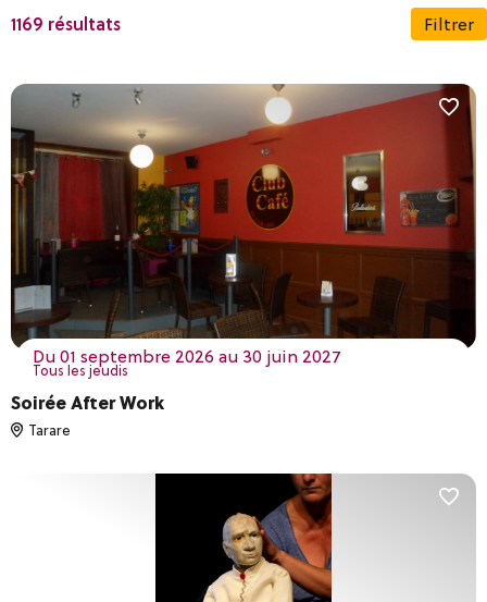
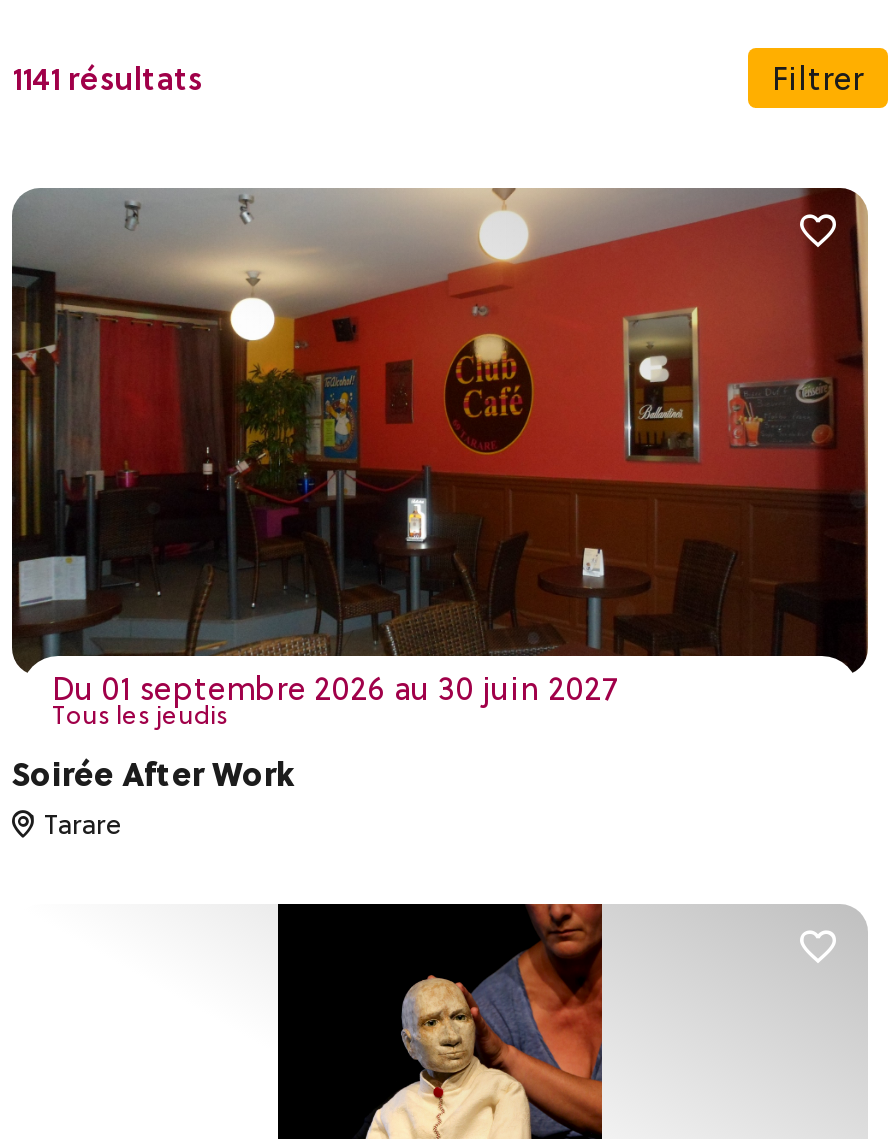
[11,12,121,36] 1169 résultats -> [12,56,202,100] 1141 résultats

